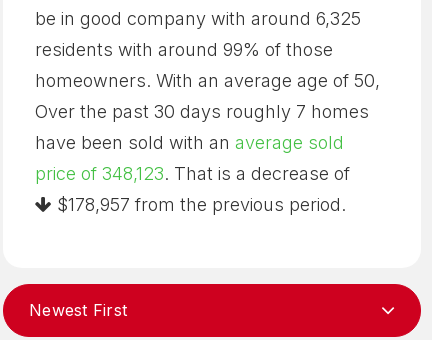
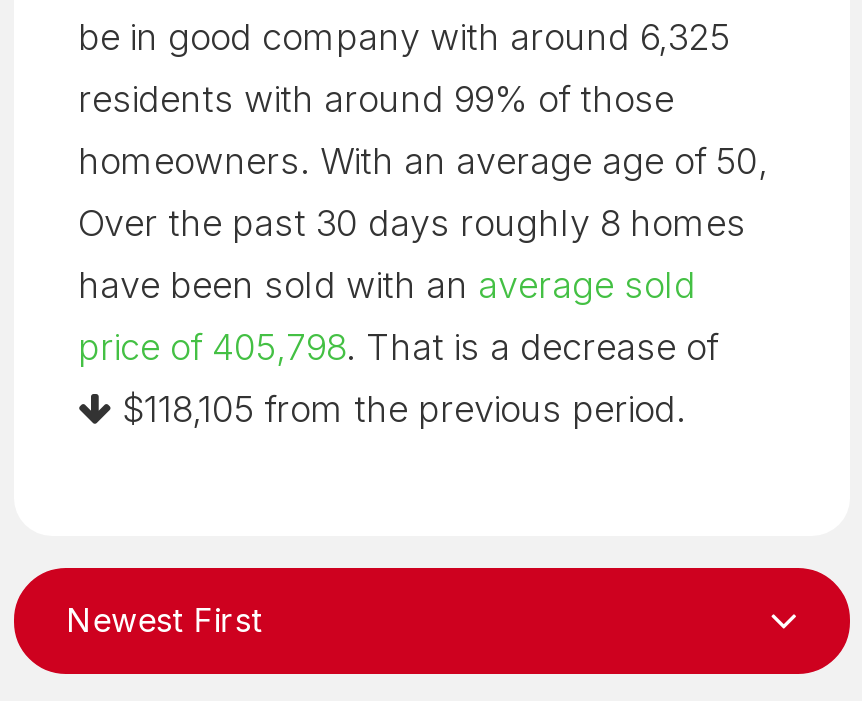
[35,100,369,121] Over the past 30 days roughly 7 homes -> [78,201,746,243] Over the past 30 days roughly 8 homes
[35,162,350,183] price of 348,123. That is a decrease of -> [78,325,718,367] price of 405,798. That is a decrease of
[52,193,346,214] $178,957 from the previous period. -> [112,387,686,429] $118,105 from the previous period.

